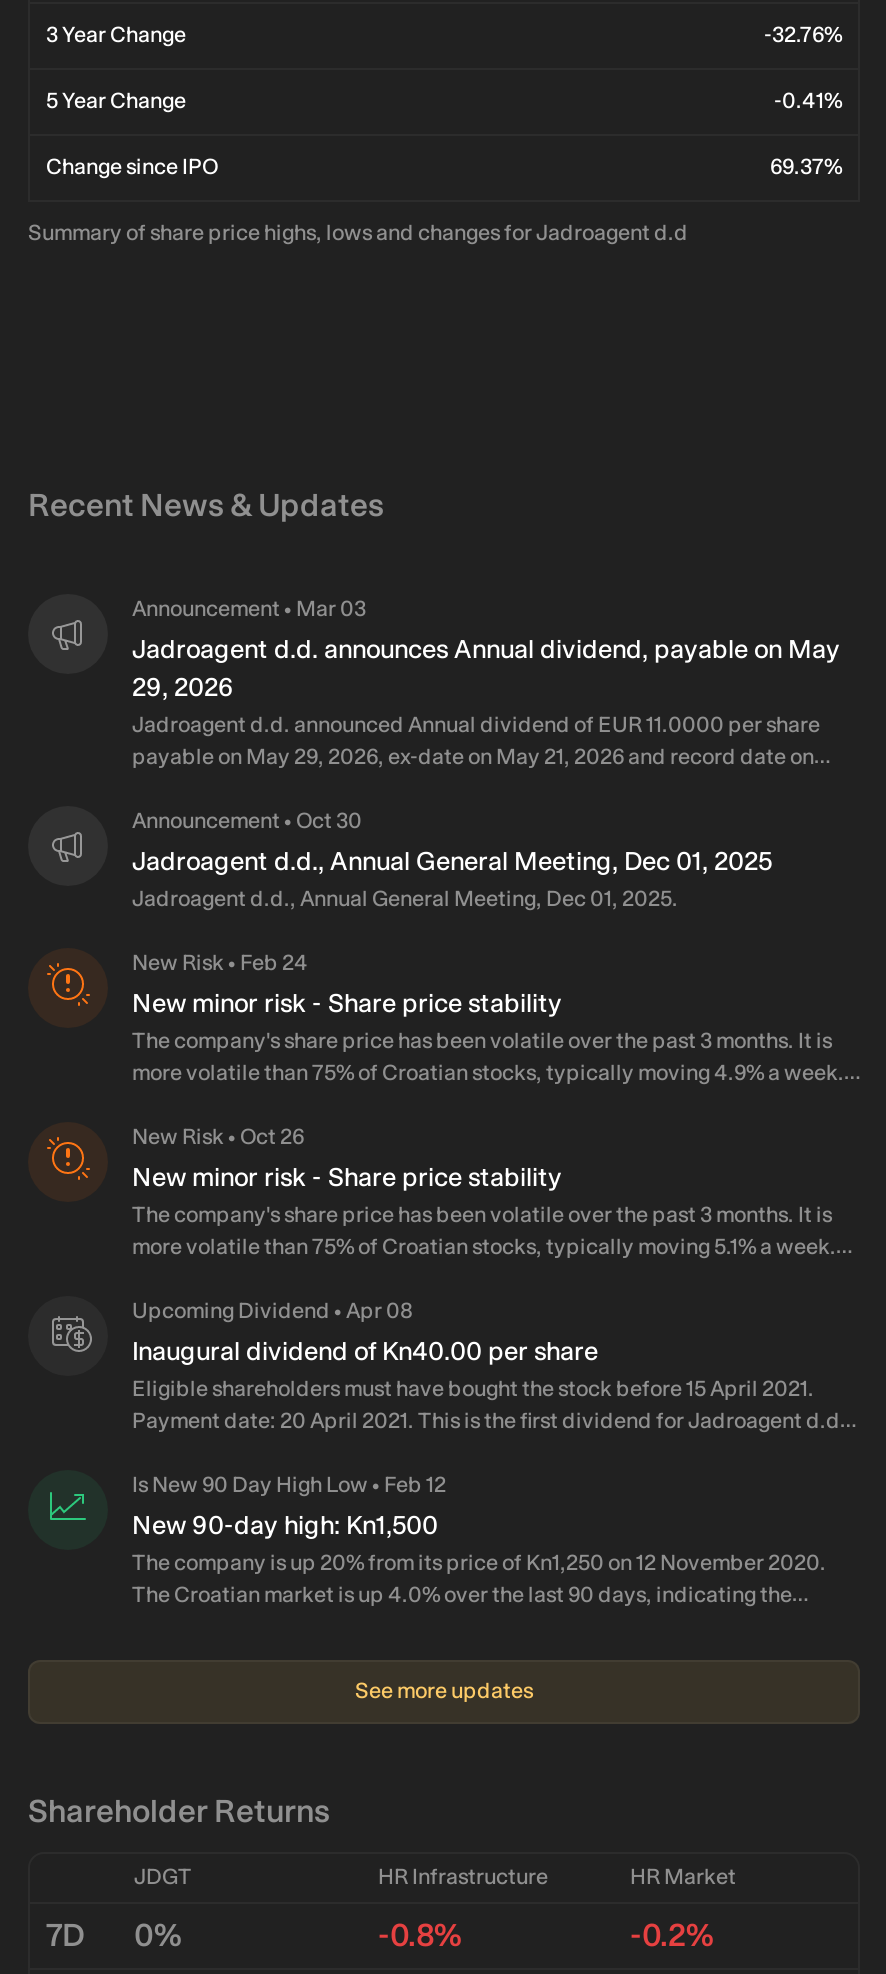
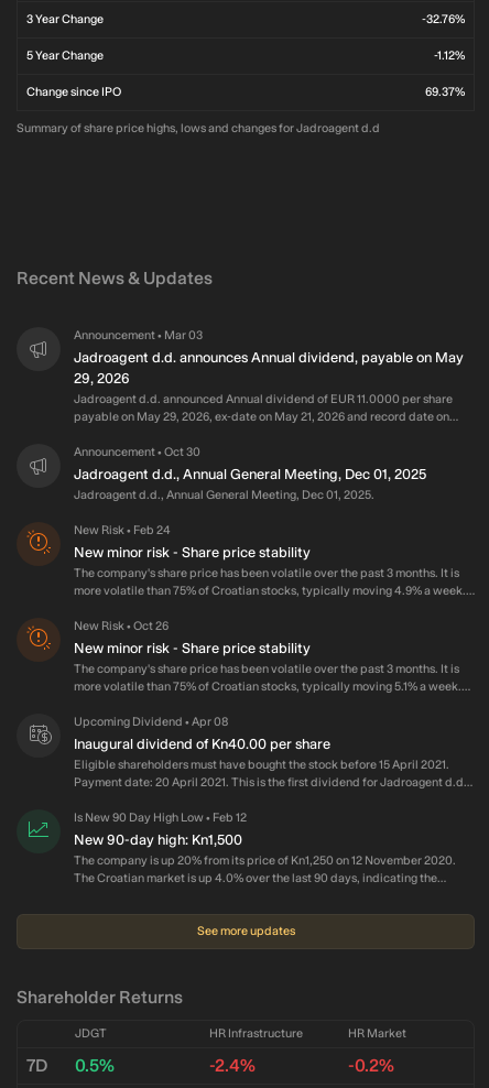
[774,87,842,113] -0.41% -> [434,48,465,62] -1.12%
[46,1915,182,1953] 7D 0% -> [26,1055,115,1076] 7D 0.5%
[378,1915,462,1953] -0.8% -> [209,1055,256,1076] -2.4%

